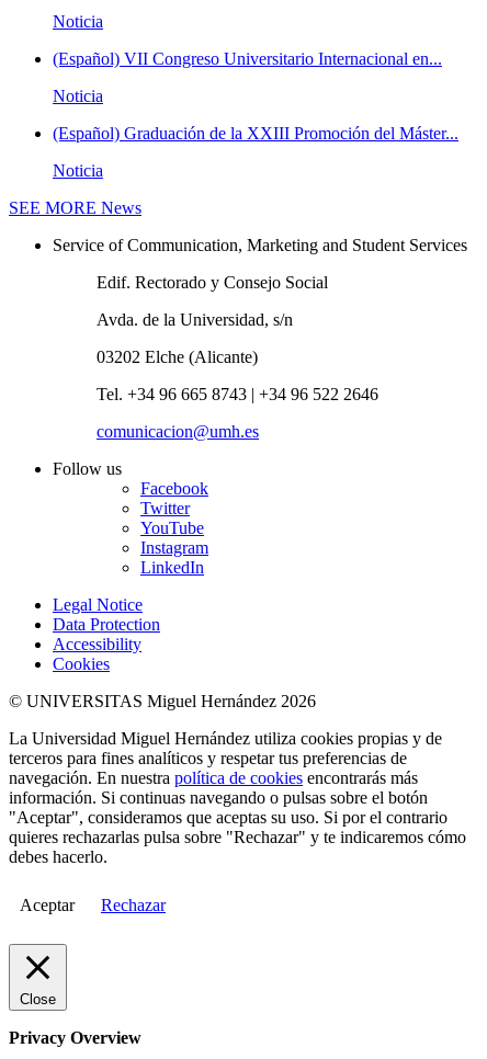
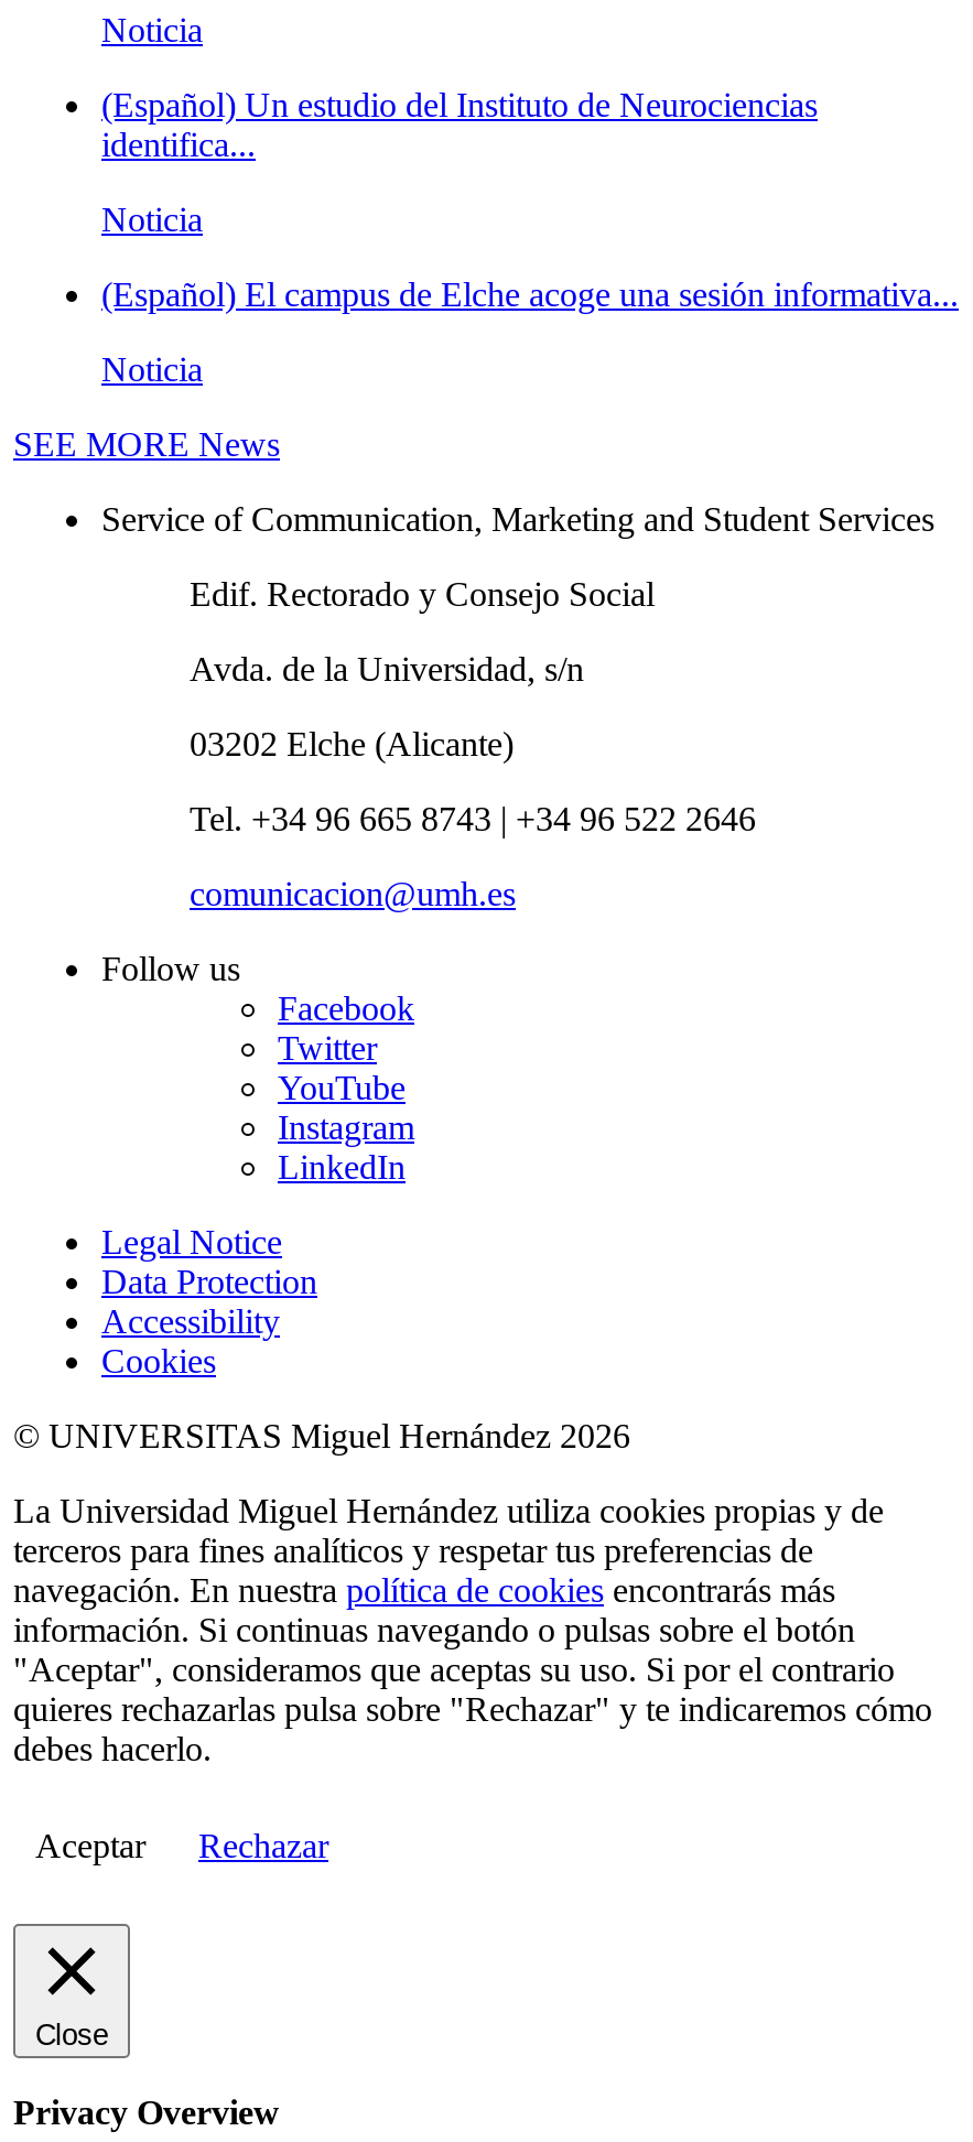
[53,50,442,68] (Español) VII Congreso Universitario Internacional en... -> [101,87,818,164] (Español) Un estudio del Instituto de Neurociencias | identifica...
[53,124,458,143] (Español) Graduación de la XXIII Promoción del Máster... -> [101,276,959,314] (Español) El campus de Elche acoge una sesión informativa...

